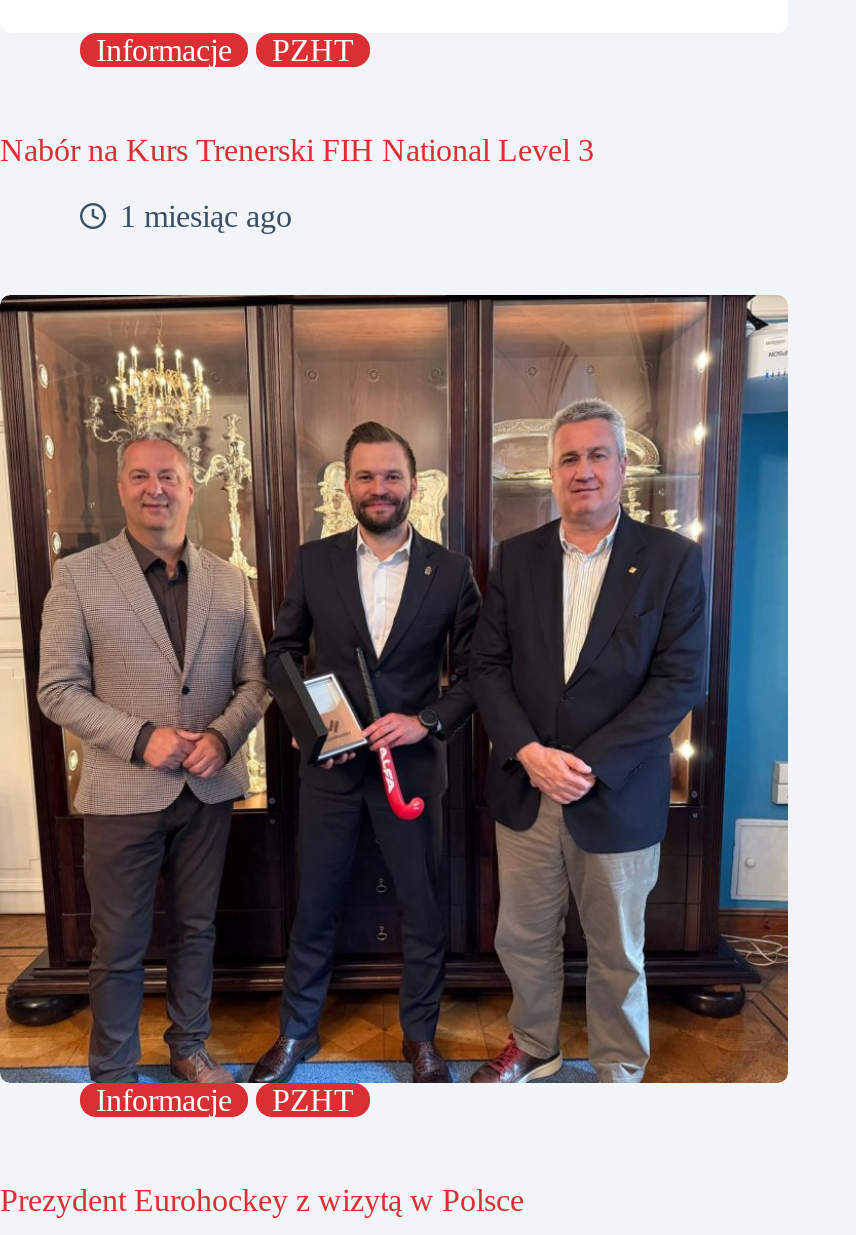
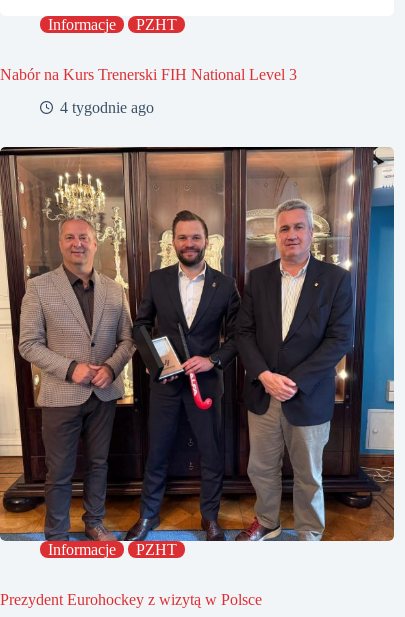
[120,199,292,233] 1 miesiąc ago -> [60,99,154,116] 4 tygodnie ago

